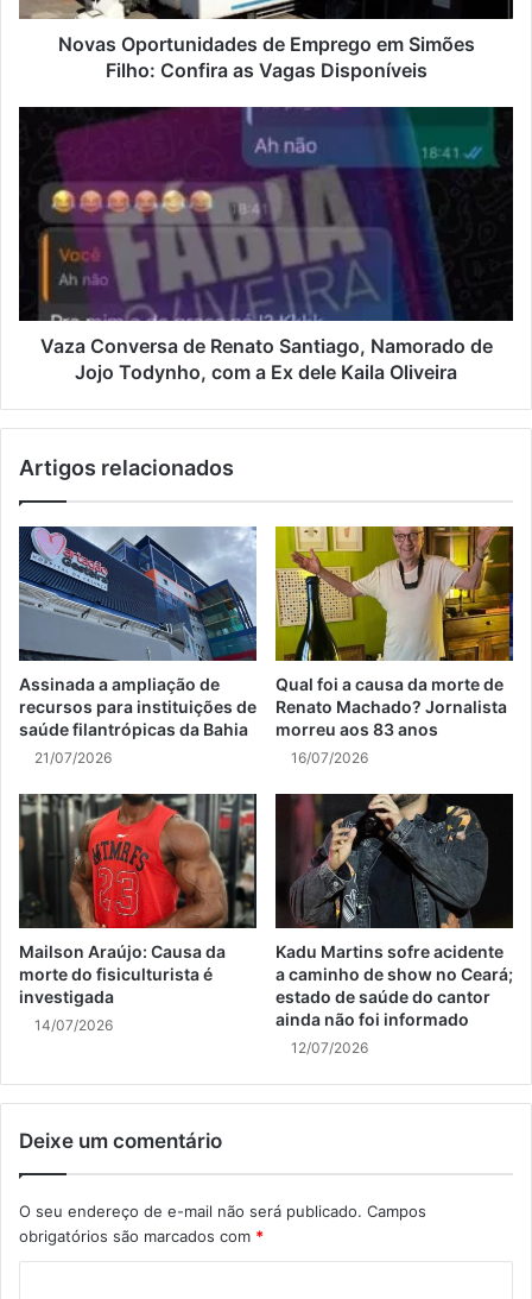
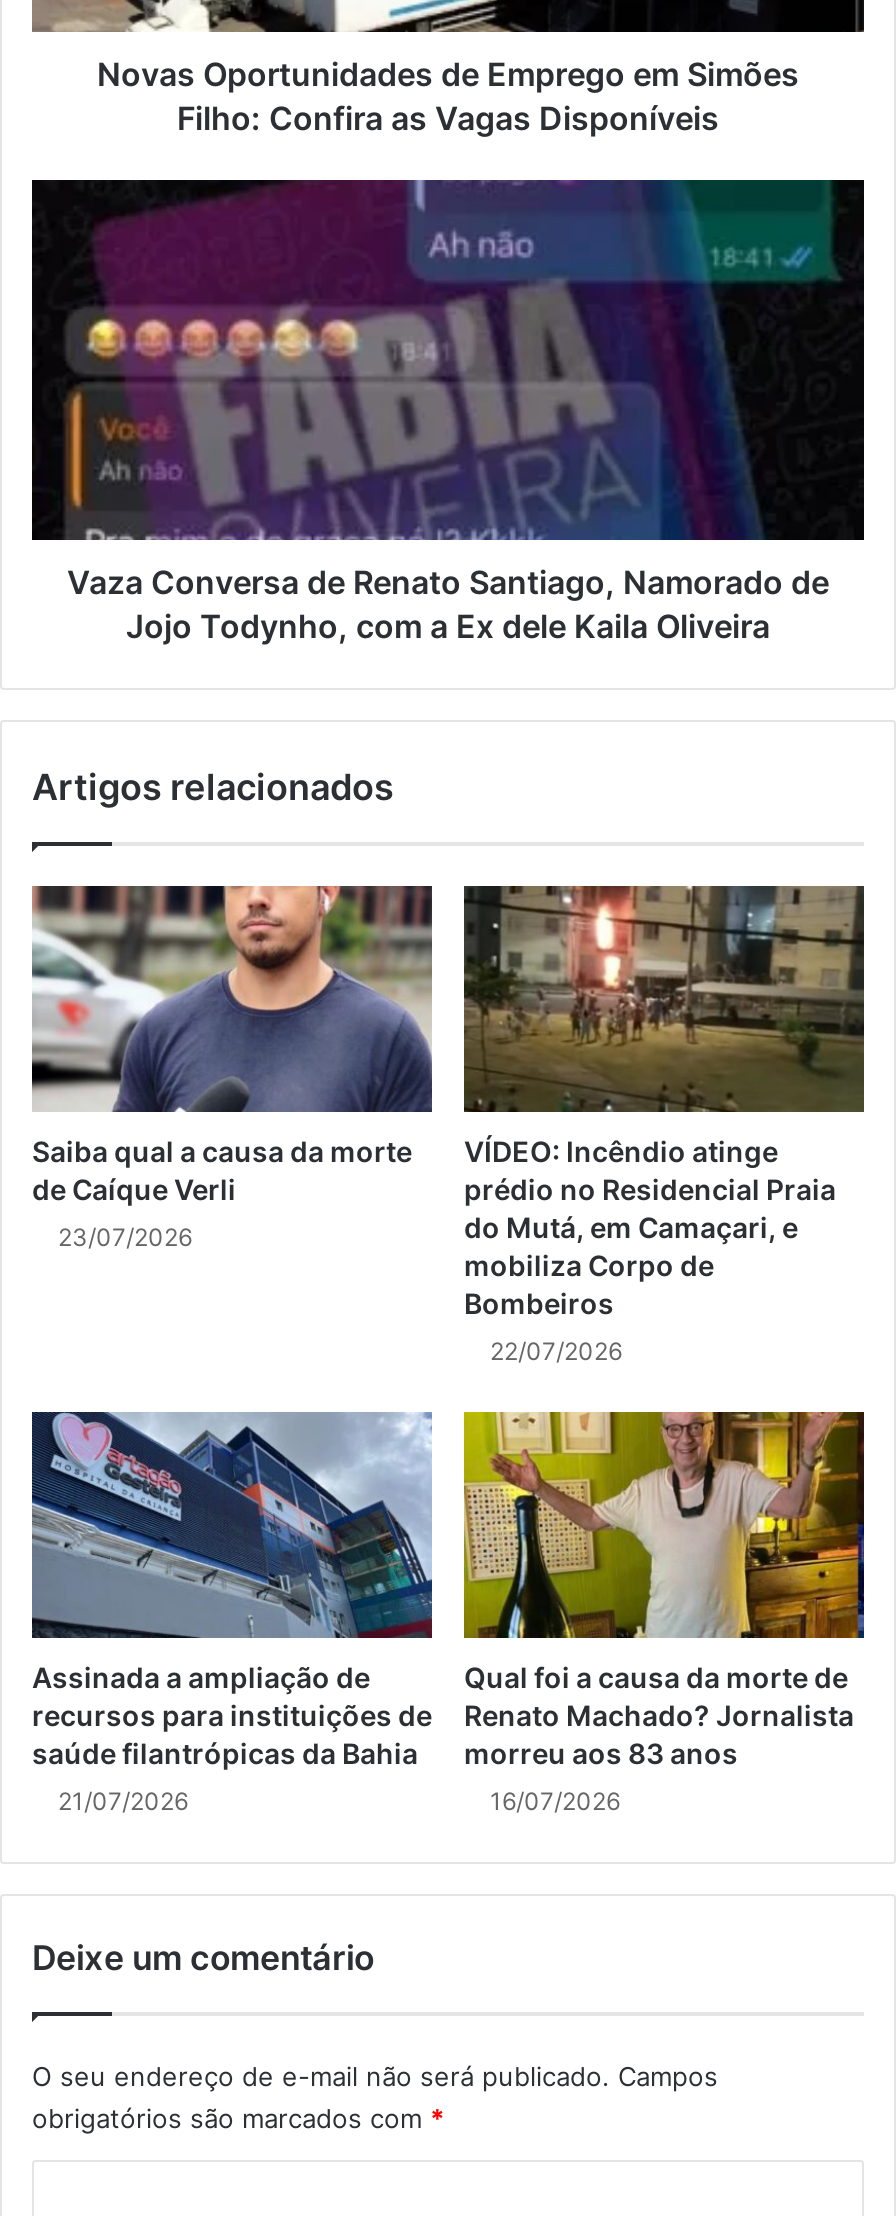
none -> [30,884,434,1252] [image] | Saiba qual a causa da morte | de Caíque Verli | 23/07/2026
none -> [462,884,866,1366] [image] | VÍDEO: Incêndio atinge | prédio no Residencial Praia | do Mutá, em Camaçari, e | mobiliza Corpo de | Bombeiros | 22/07/2026
moved [17,525,507,767] -> [28,1410,854,1816]: [image] | Assinada a ampliação de | recursos para instituições de | ... | morreu aos 83 anos | 16/07/2026
[18,793,258,1034] [image] | Mailson Araújo: Causa da | morte do fisiculturista é | investigada | 14/07/2026 -> none
[274,793,514,1057] [image] | Kadu Martins sofre acidente | a caminho de show no Ceará; | estado de saúde do cantor | ainda não foi informado | 12/07/2026 -> none

